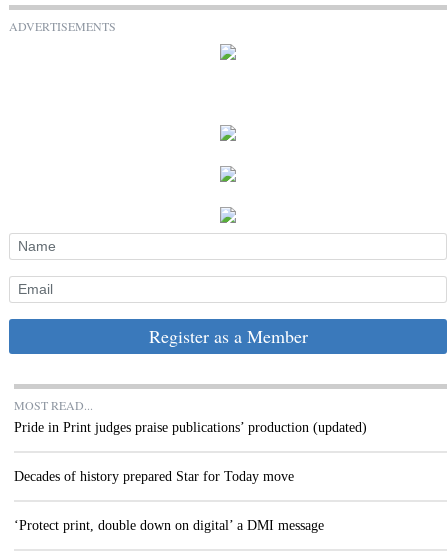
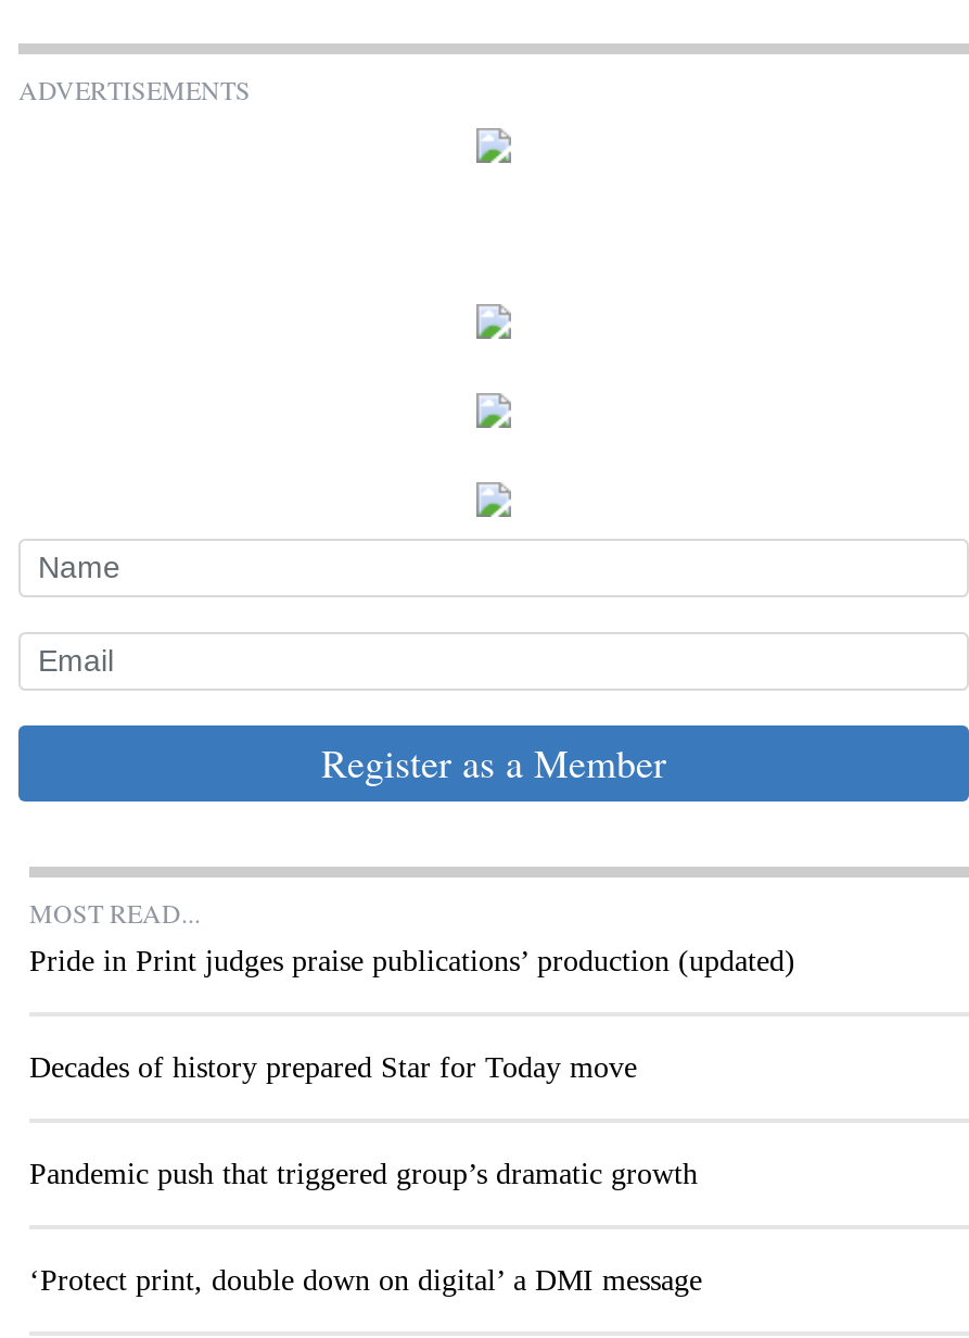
none -> [29,1157,698,1189] Pandemic push that triggered group’s dramatic growth

